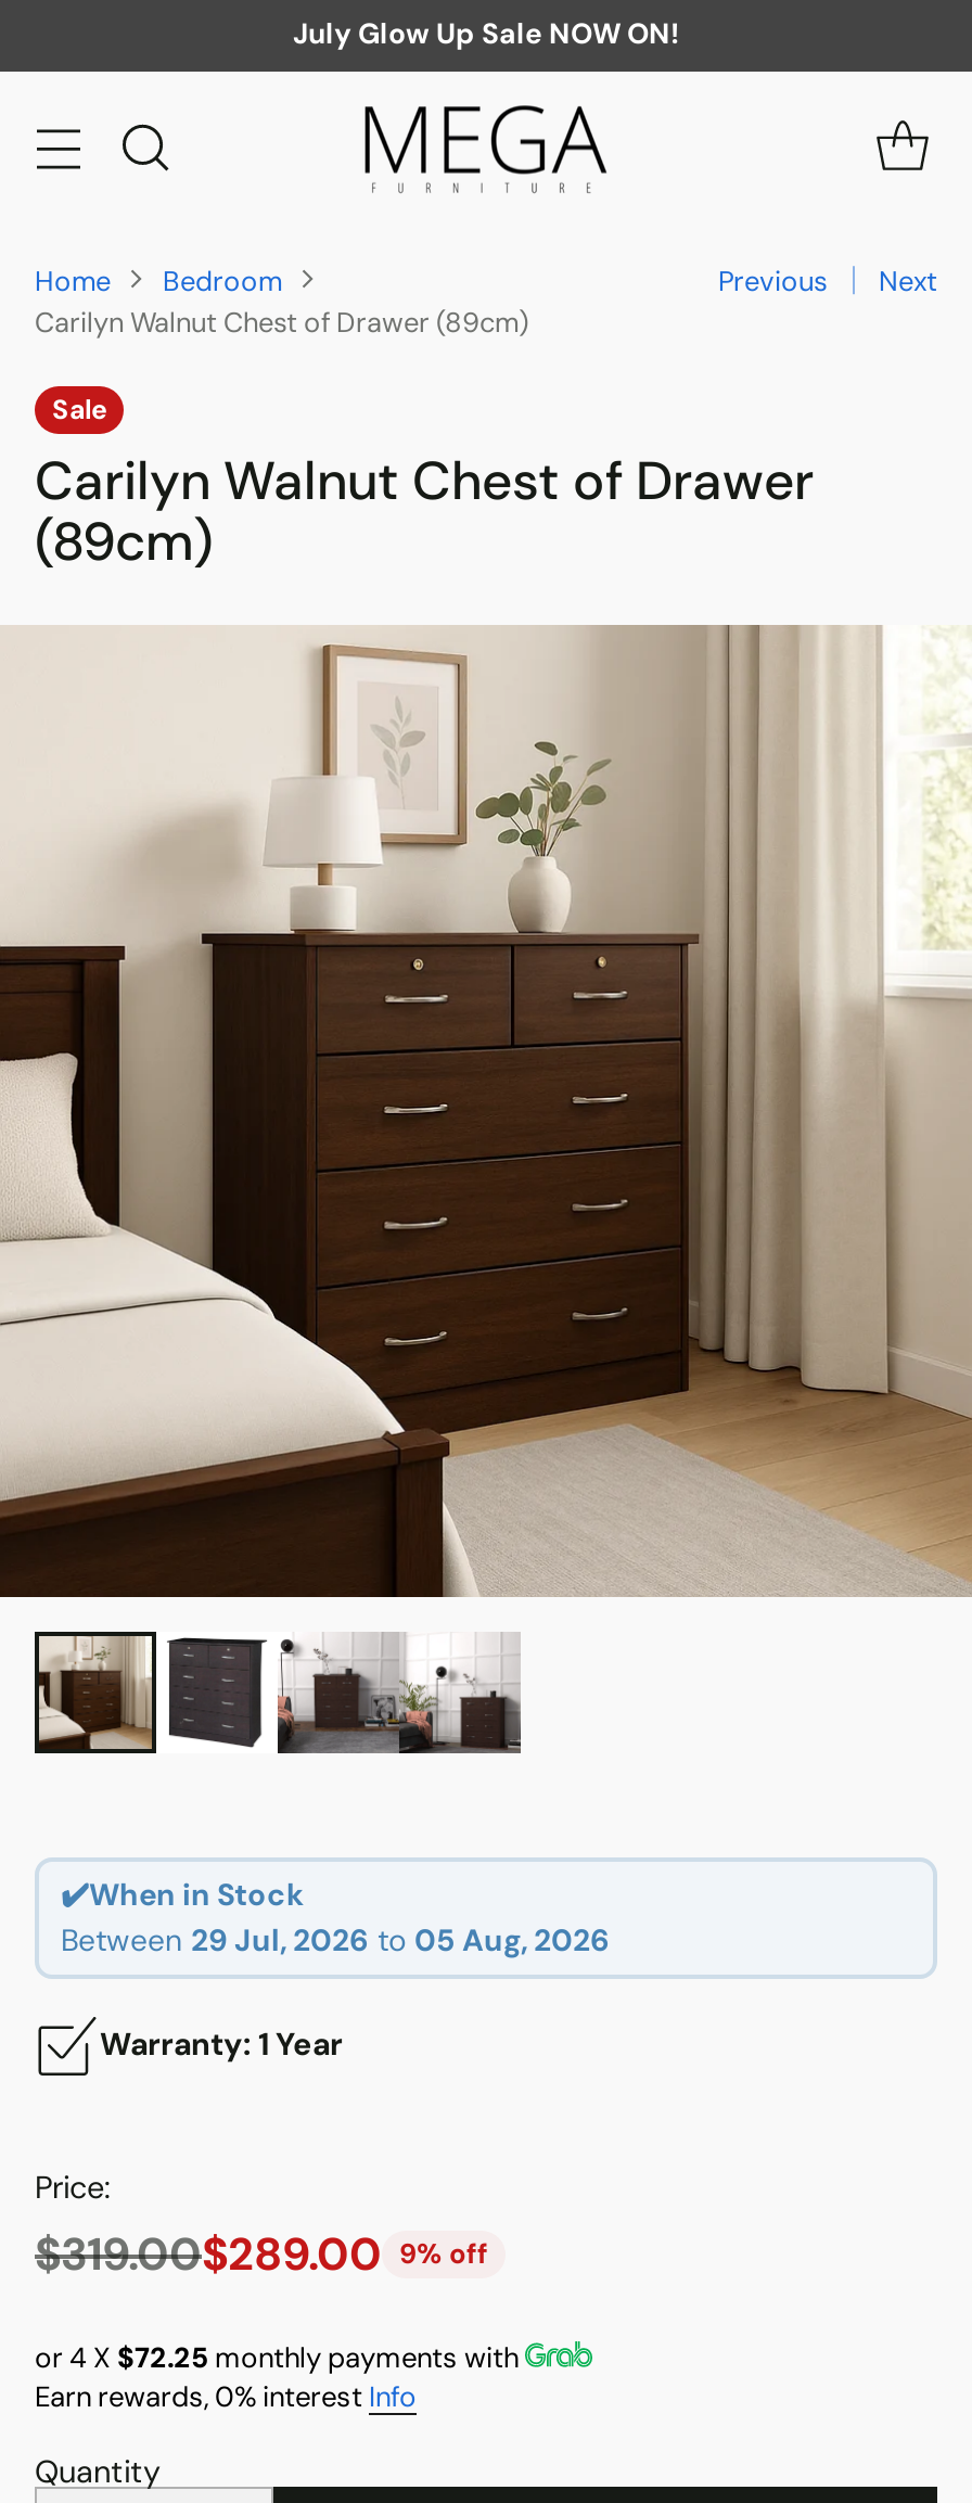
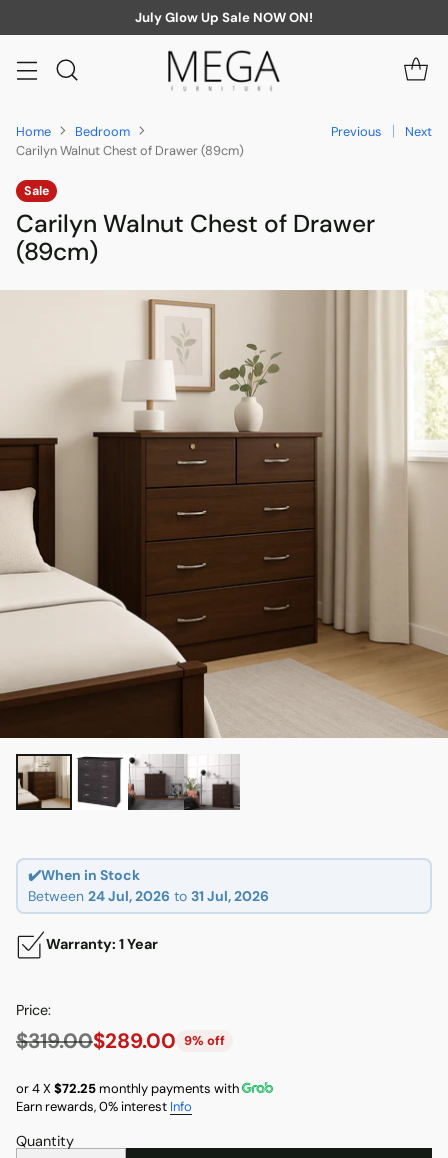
[61,1919,610,1958] Between 29 Jul, 2026 to 05 Aug, 2026 -> [28,887,269,905] Between 24 Jul, 2026 to 31 Jul, 2026

